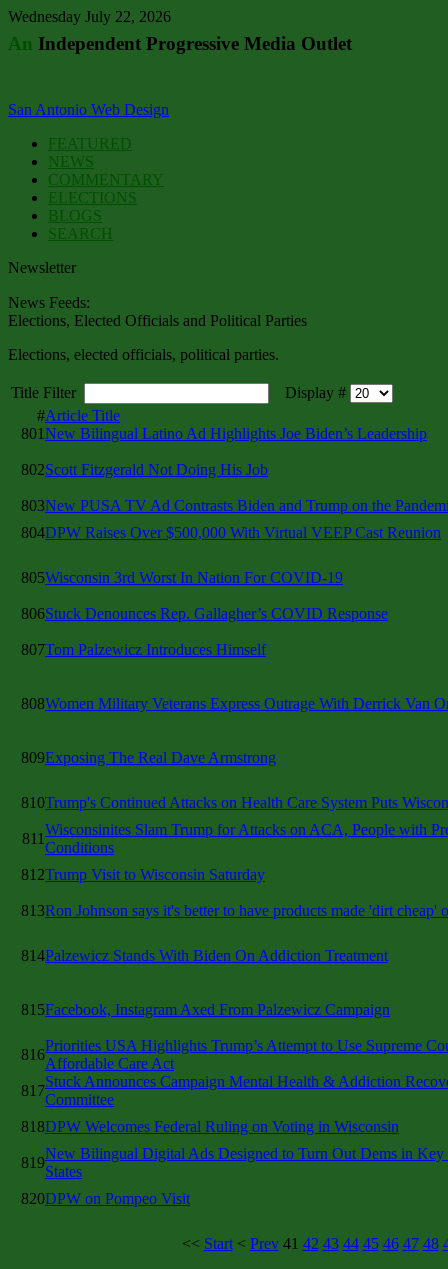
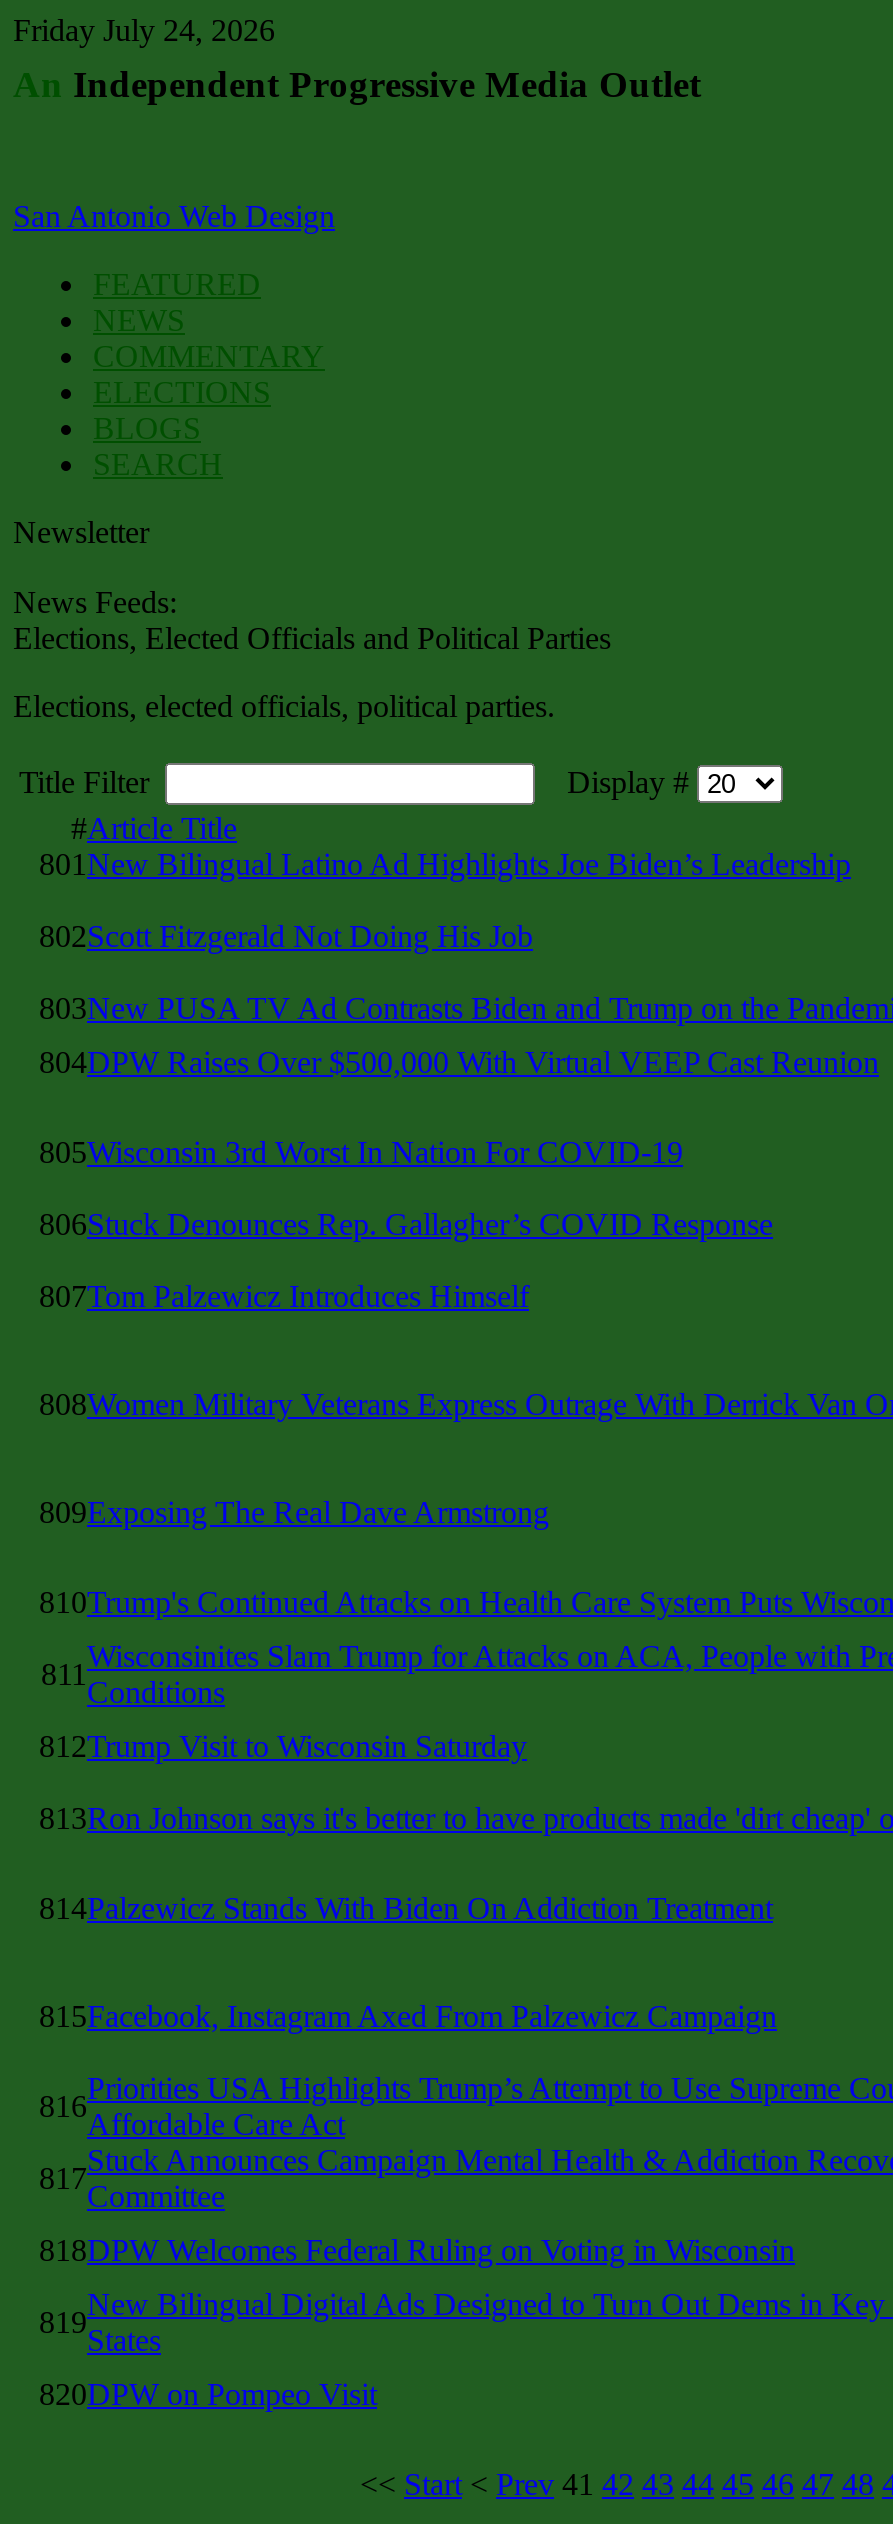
[8,8,171,25] Wednesday July 22, 2026 -> [13,13,275,47] Friday July 24, 2026

